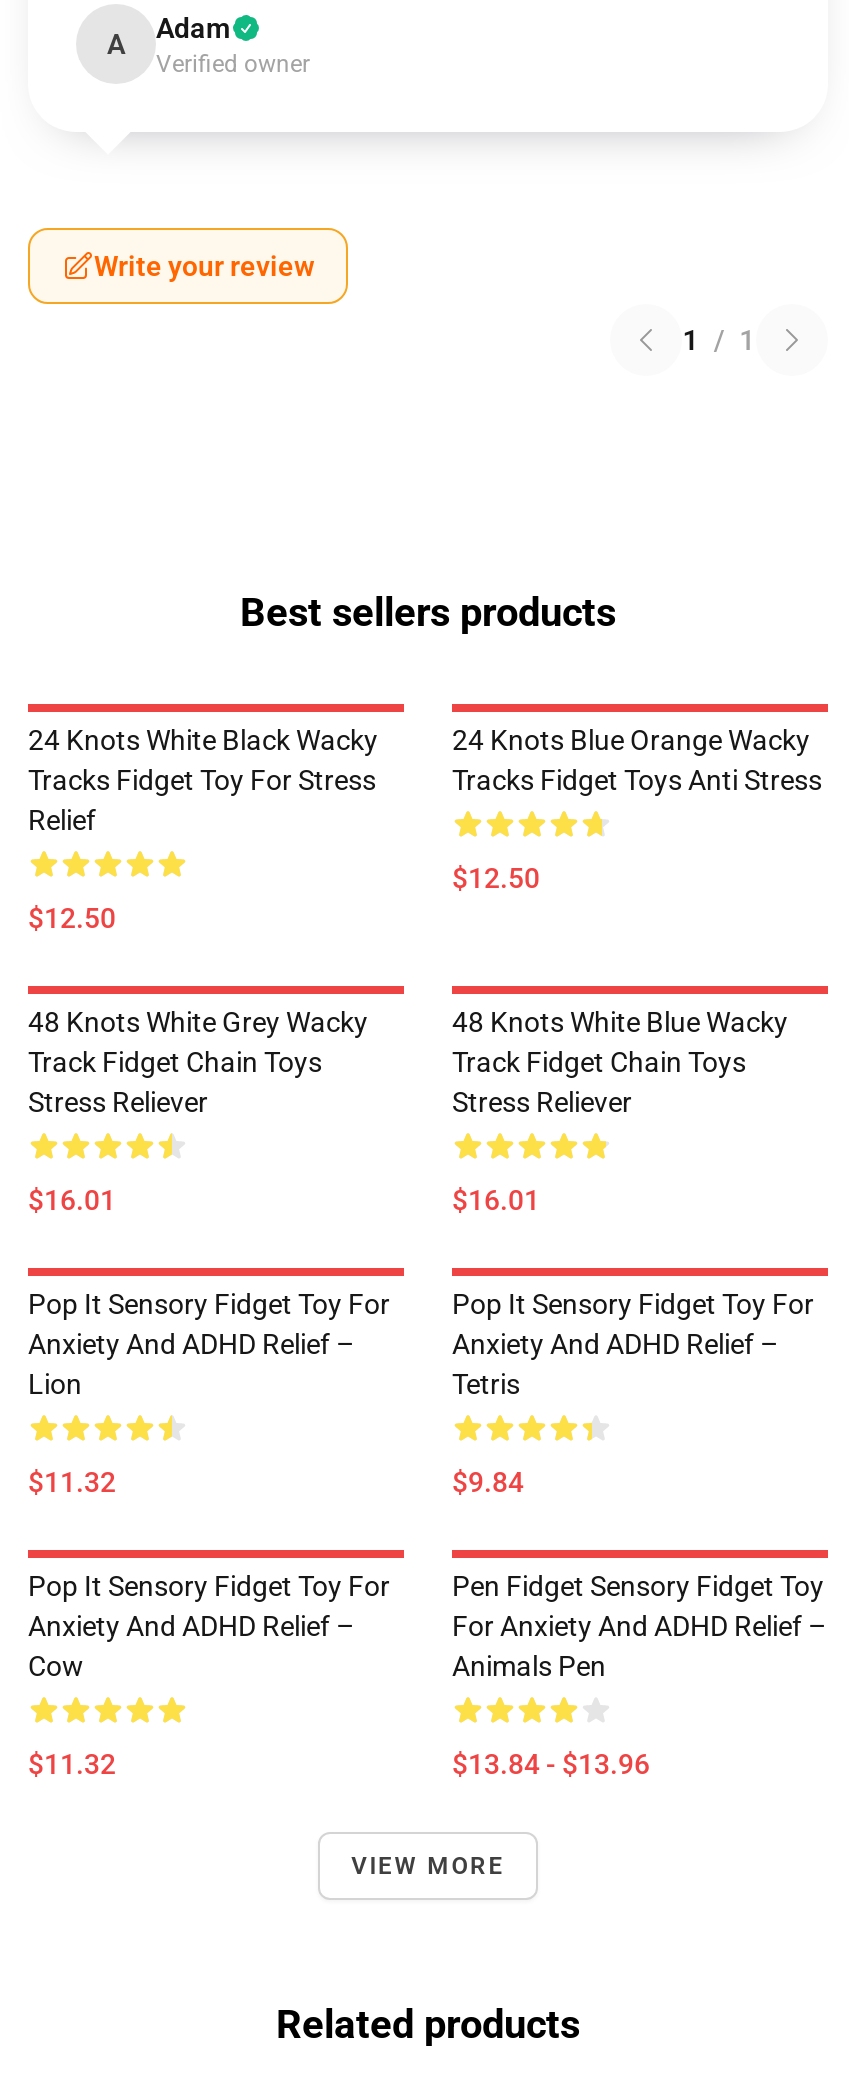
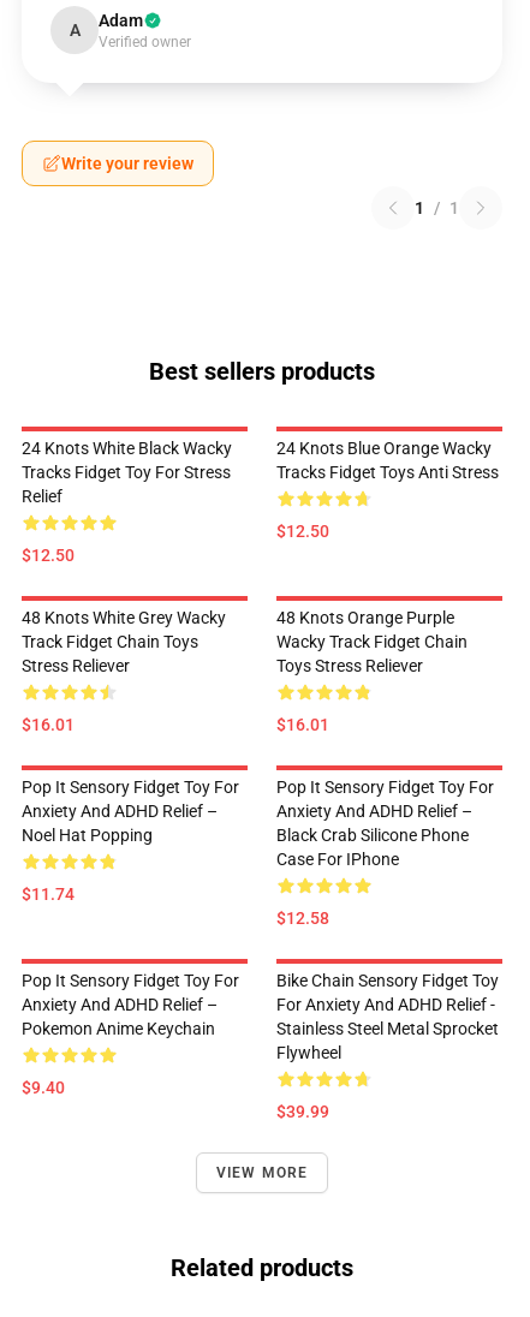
[452,1006,788,1118] 48 Knots White Blue Wacky | Track Fidget Chain Toys | Stress Reliever -> [276,608,468,675] 48 Knots Orange Purple | Wacky Track Fidget Chain | Toys Stress Reliever
[28,1368,82,1400] Lion -> [22,826,153,845] Noel Hat Popping
[452,1368,520,1400] Tetris -> [276,826,469,869] Black Crab Silicone Phone | Case For IPhone
[28,1466,116,1498] $11.32 -> [22,884,75,904] $11.74
[452,1466,524,1498] $9.84 -> [276,908,329,928] $12.58
[452,1570,826,1682] Pen Fidget Sensory Fidget Toy | For Anxiety And ADHD Relief – | Animals Pen -> [276,971,499,1062] Bike Chain Sensory Fidget Toy | For Anxiety And ADHD Relief - | Stainless Steel Metal Sprocket | Flywheel
[28,1650,84,1682] Cow -> [22,1019,215,1038] Pokemon Anime Keychain
[28,1748,116,1780] $11.32 -> [22,1078,65,1097] $9.40
[452,1748,650,1780] $13.84 - $13.96 -> [276,1102,329,1121] $39.99

